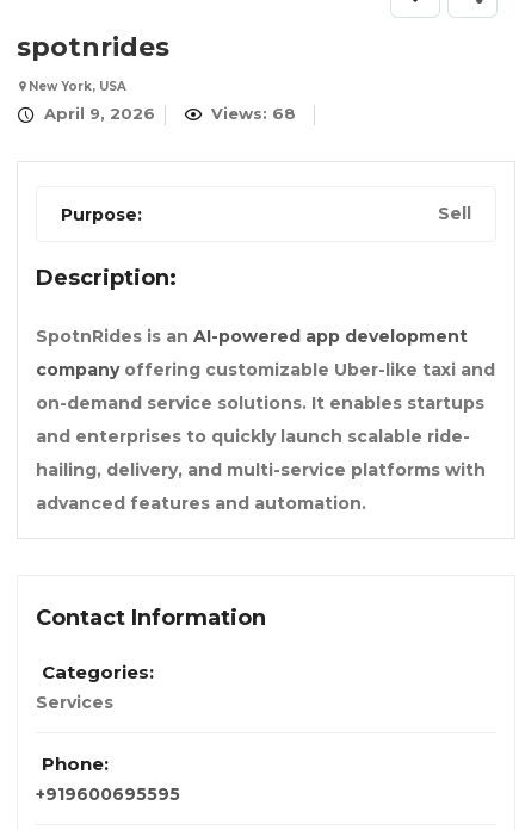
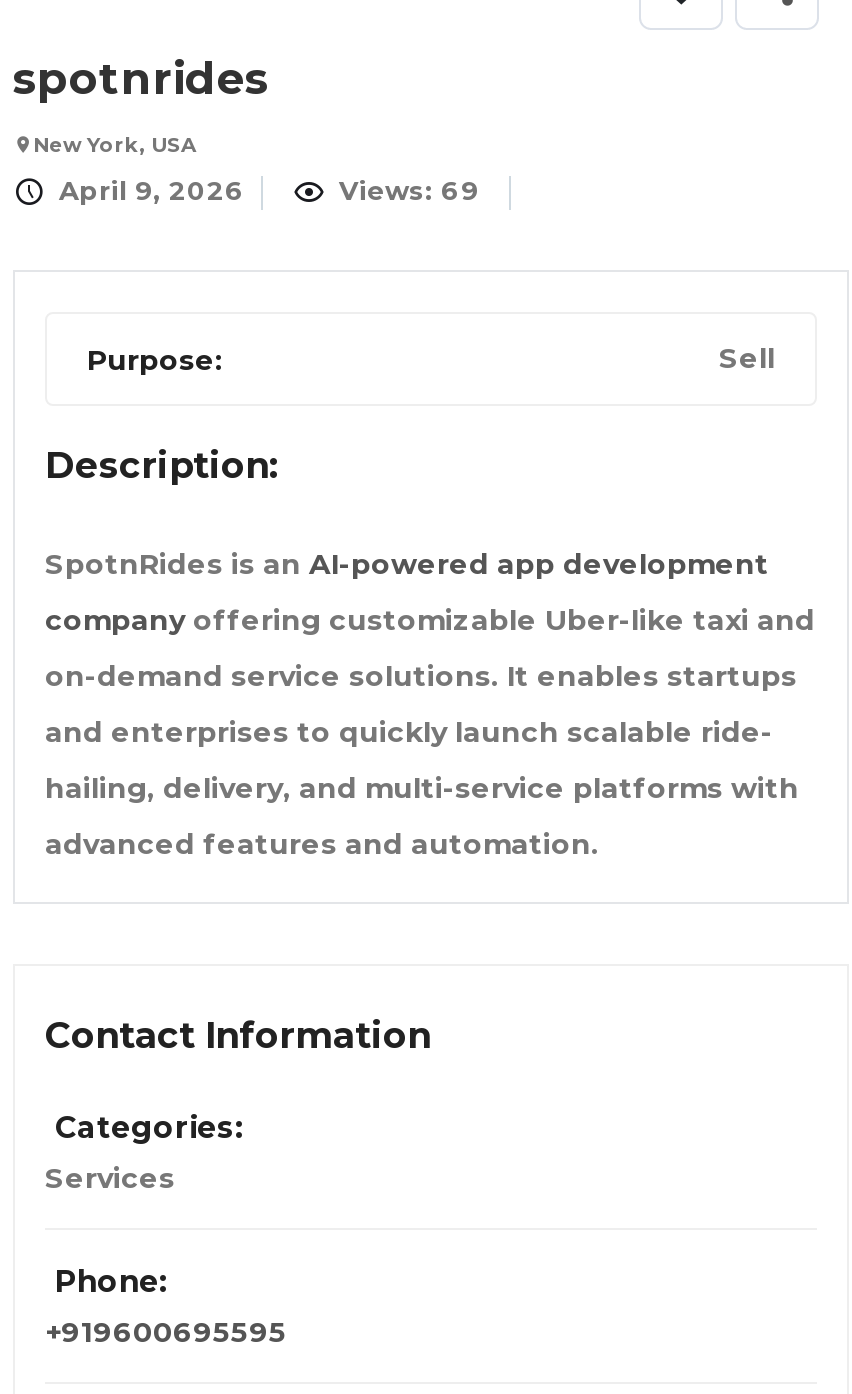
[206,104,296,123] Views: 68 -> [331,175,479,207] Views: 69

